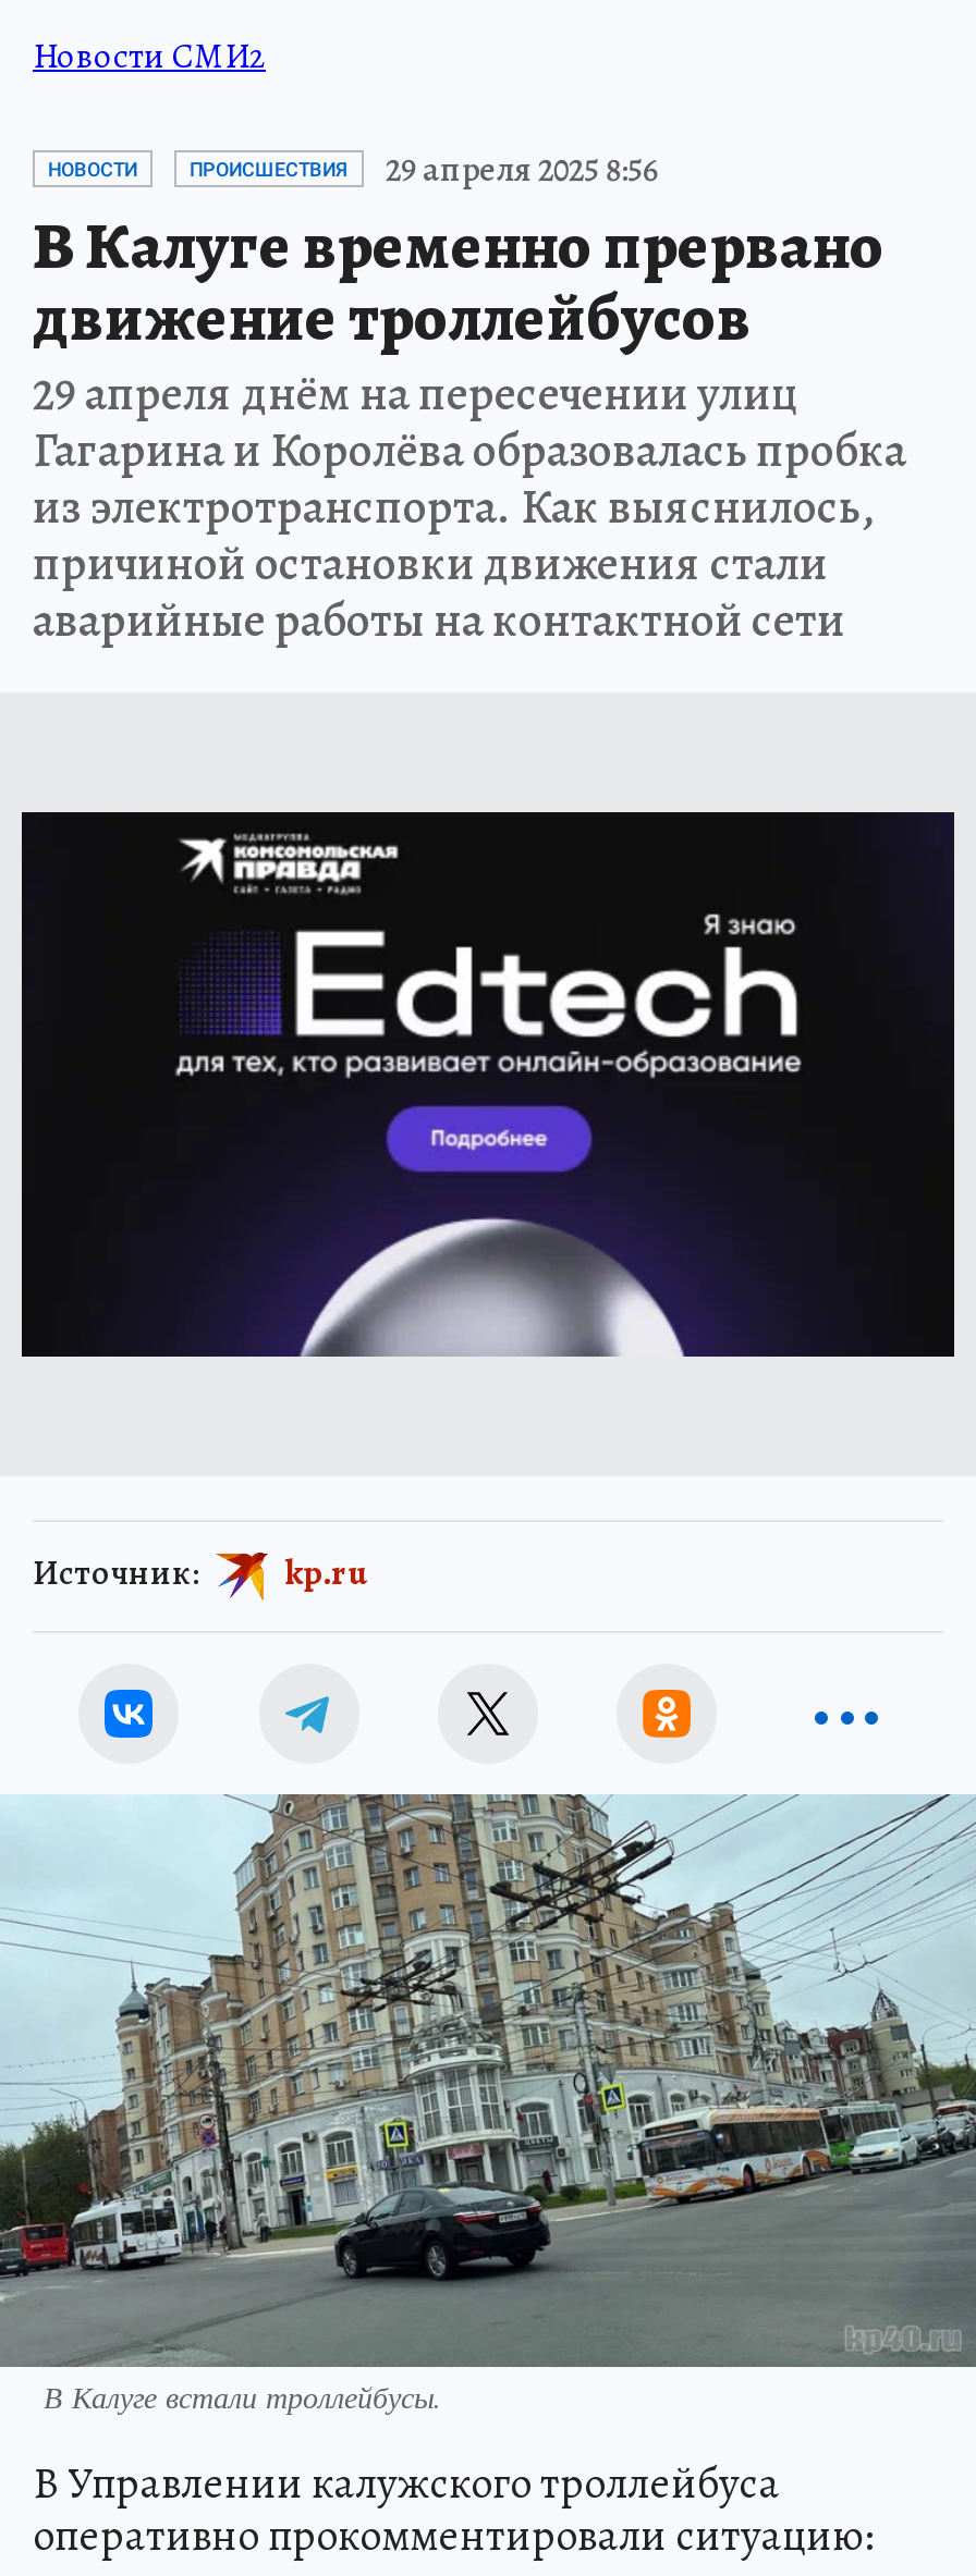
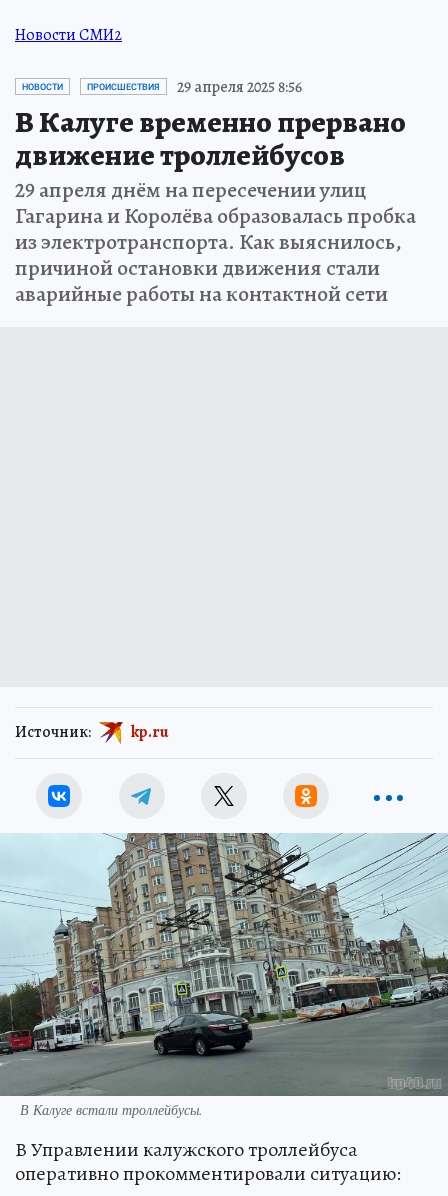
[20,810,956,1359] [image] -> none

